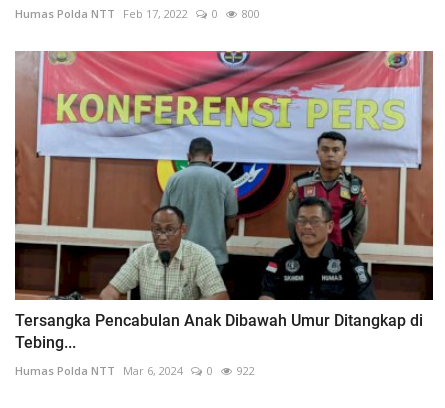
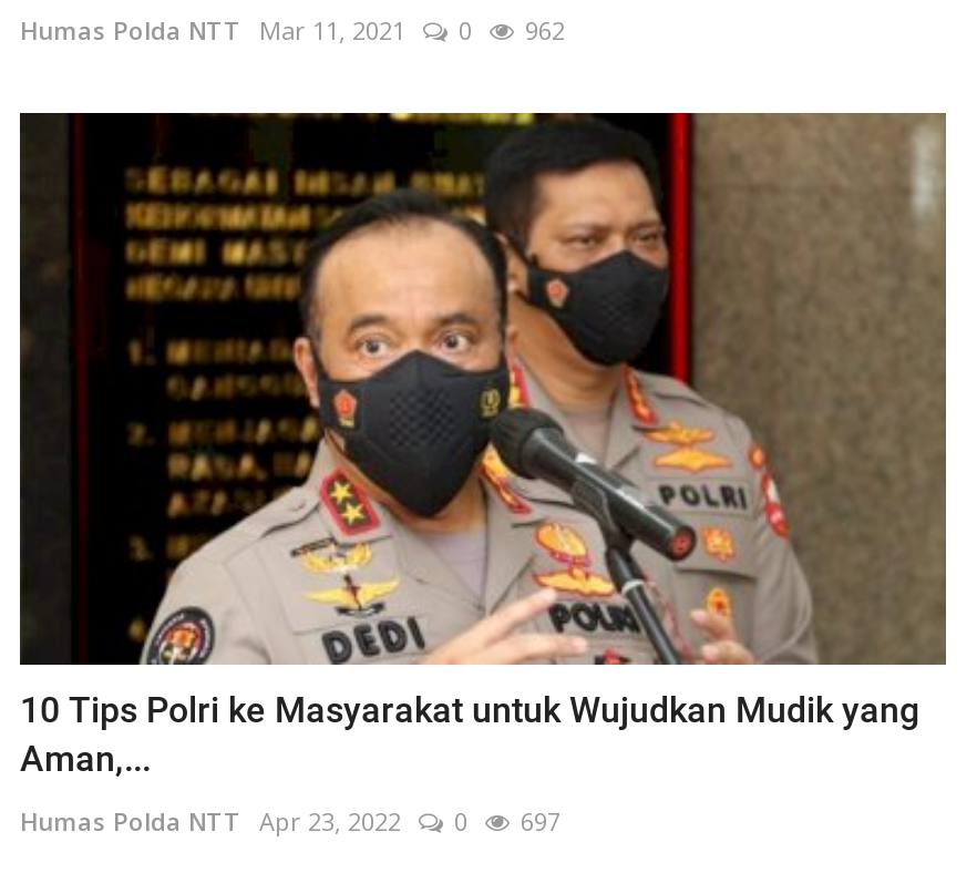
[15,6,188,21] Humas Polda NTT Feb 17, 2022 -> [20,14,405,47] Humas Polda NTT Mar 11, 2021
[242,6,260,21] 800 -> [525,14,565,47] 962
[14,50,434,352] [image] | Tersangka Pencabulan Anak Dibawah Umur Ditangkap di | Tebing... -> [18,111,948,779] [image] | 10 Tips Polri ke Masyarakat untuk Wujudkan Mudik yang | Aman,...
[15,363,183,378] Humas Polda NTT Mar 6, 2024 -> [20,804,401,837] Humas Polda NTT Apr 23, 2022
[237,363,255,378] 922 -> [521,804,561,837] 697

